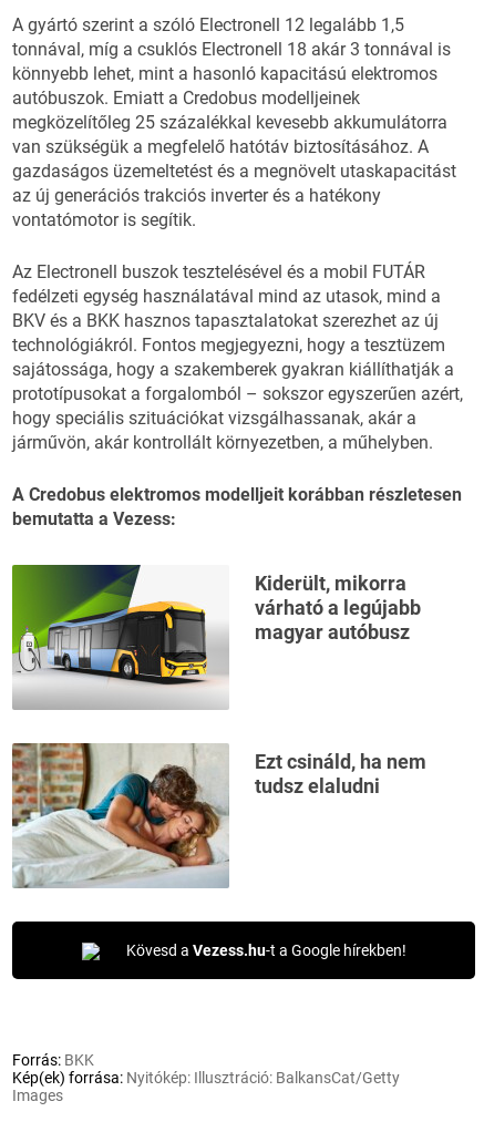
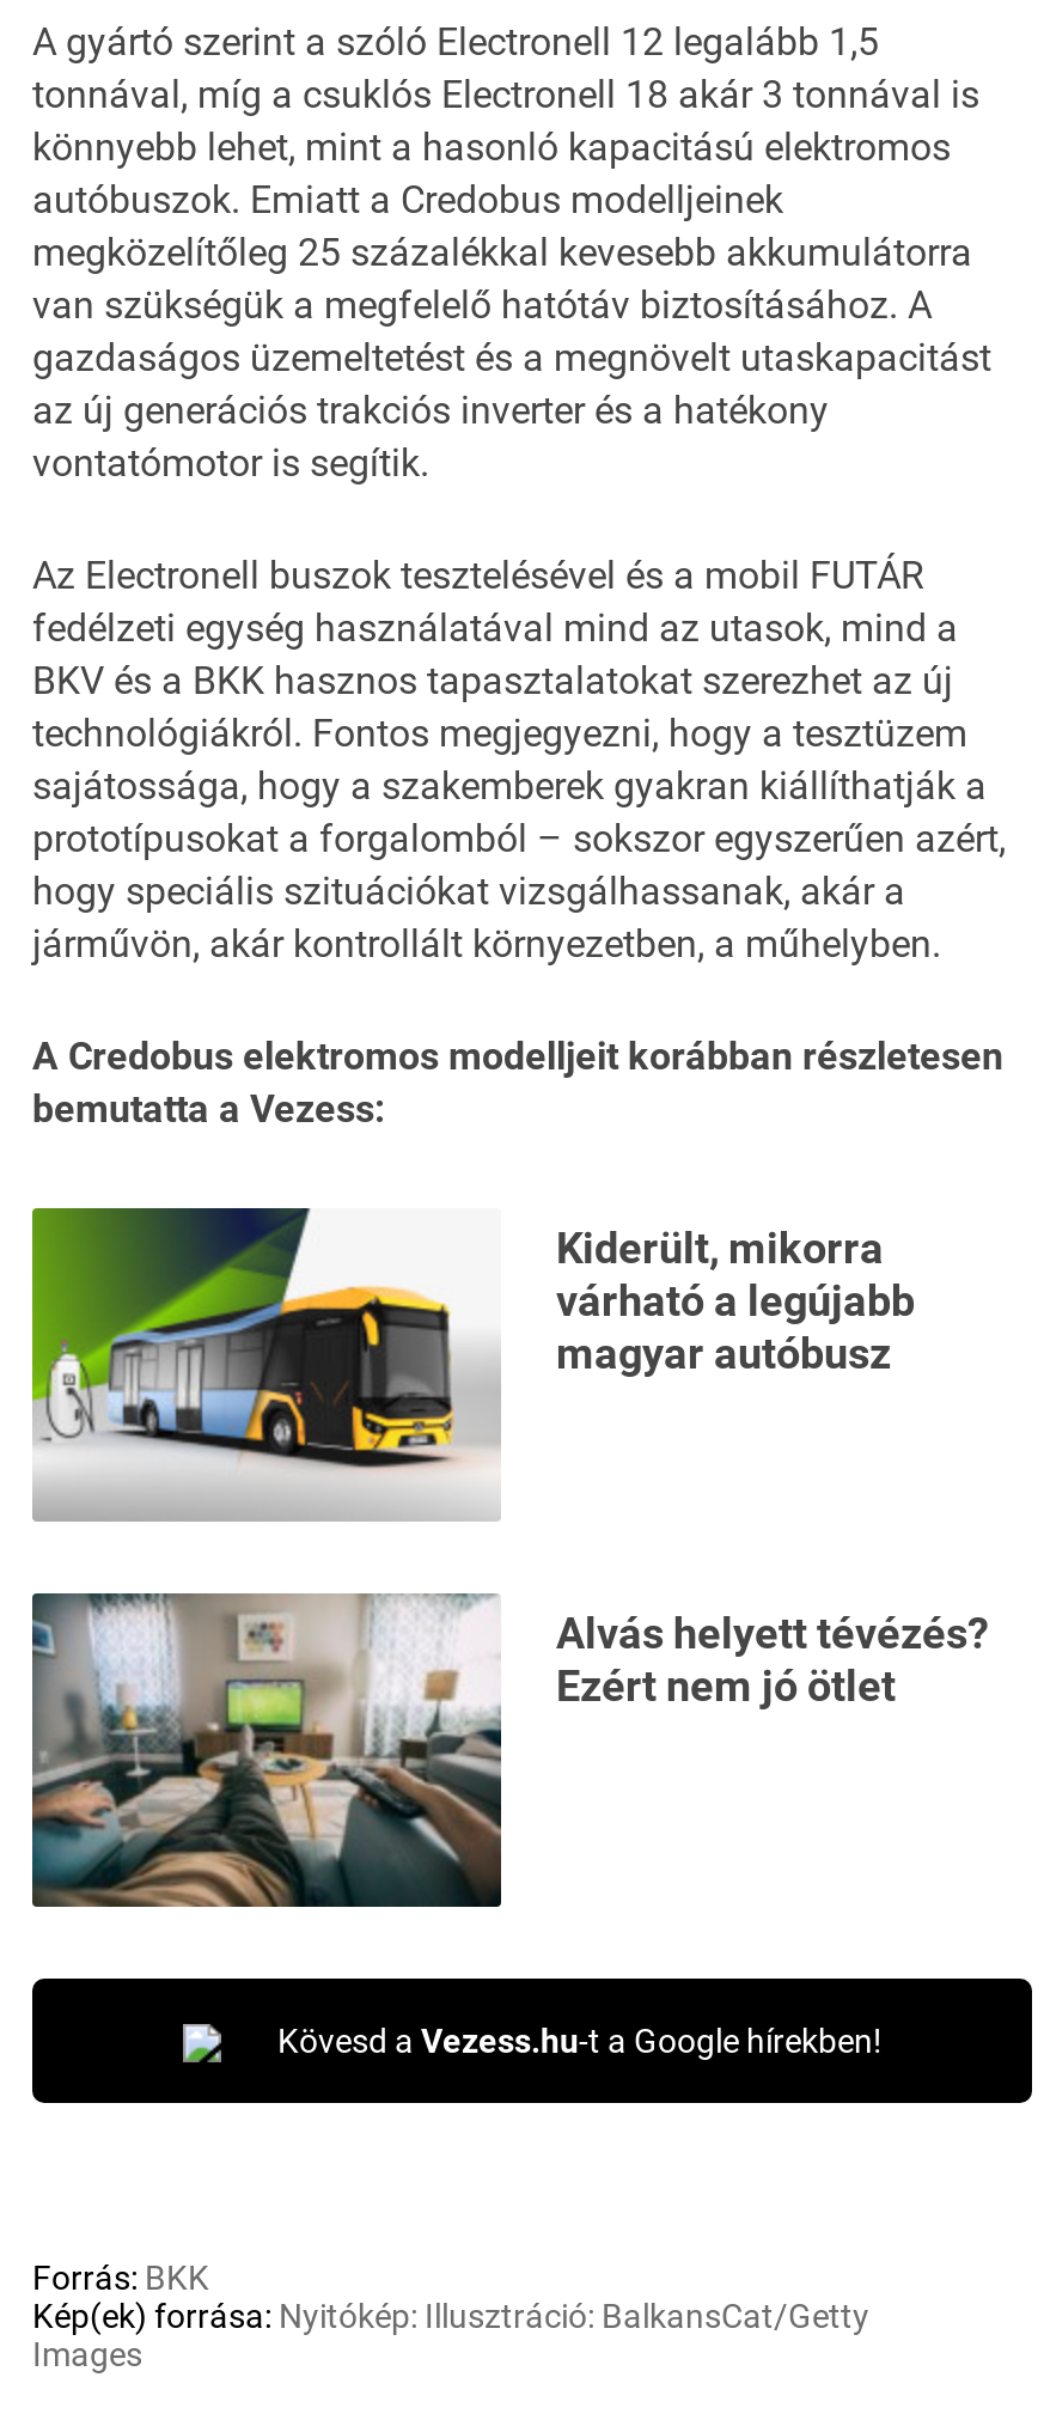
[12,743,426,888] [image] | Ezt csináld, ha nem | tudsz elaludni -> [30,1593,989,1909] [image] | Alvás helyett tévézés? | Ezért nem jó ötlet

